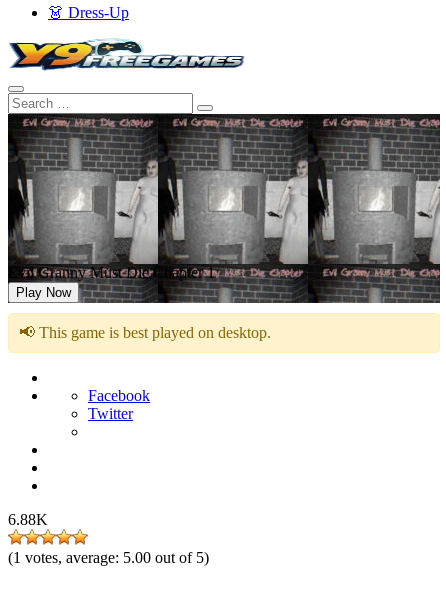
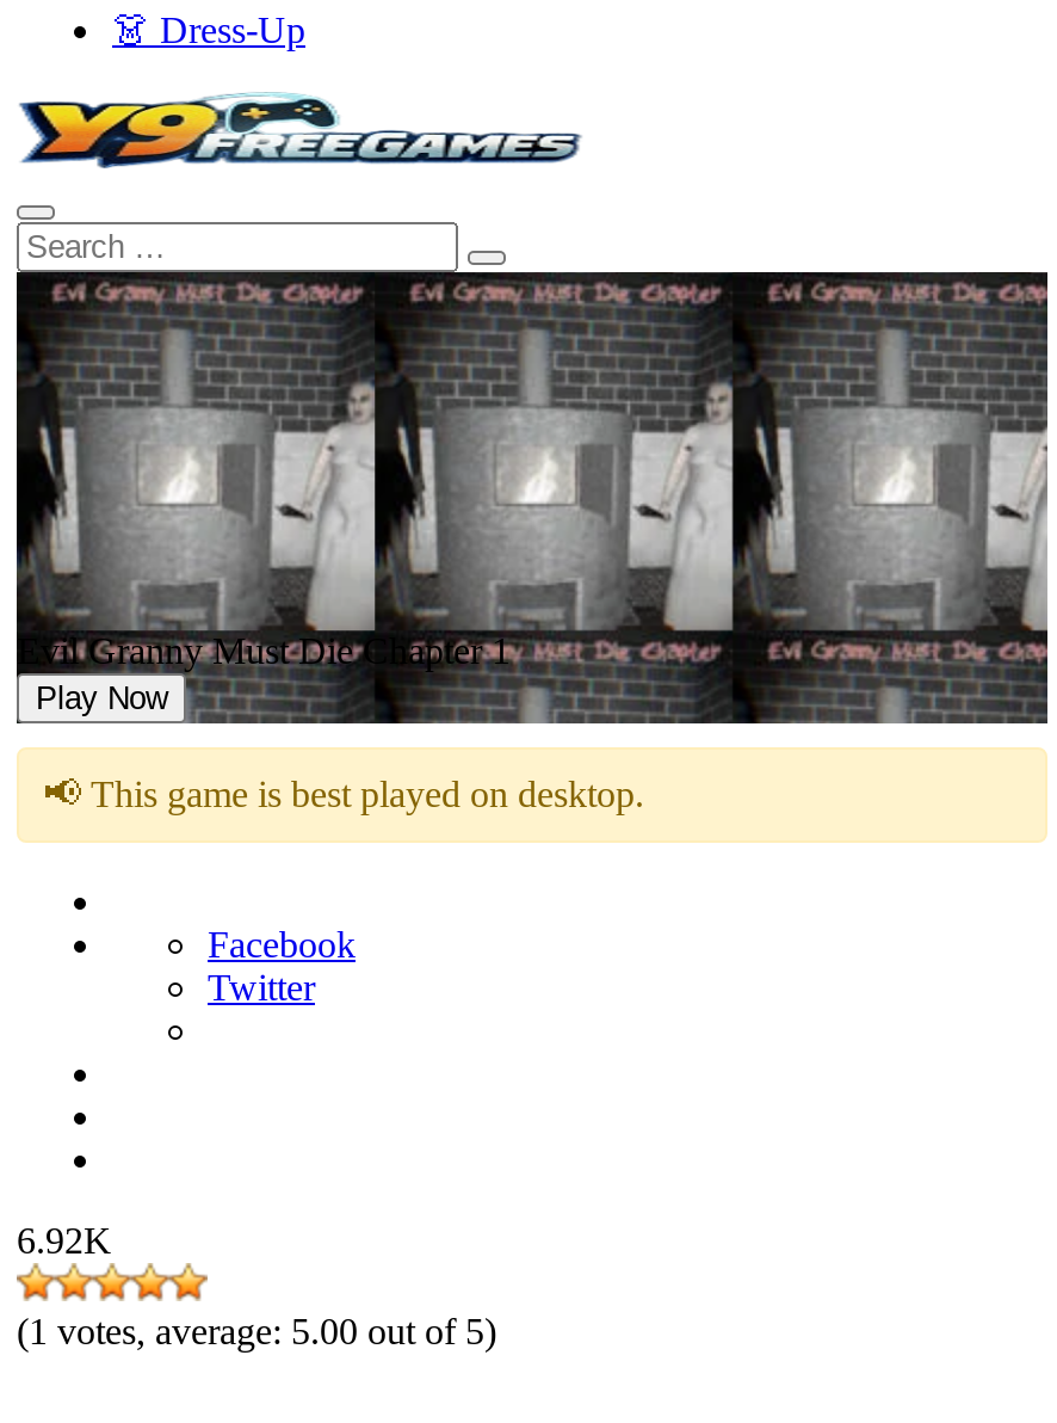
[8,511,48,528] 6.88K -> [17,1220,112,1261] 6.92K

